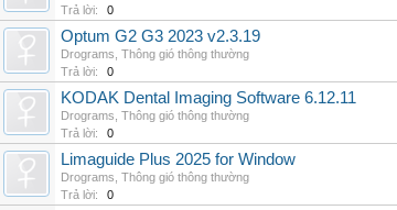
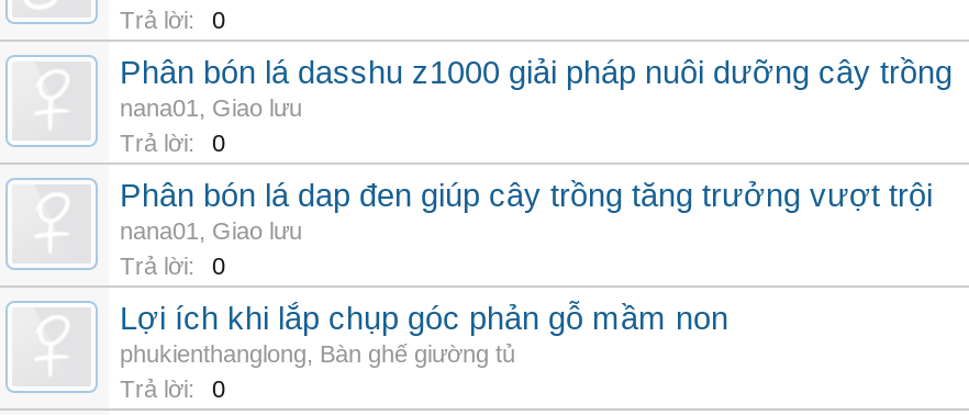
[61,27,260,60] Optum G2 G3 2023 v2.3.19 | Drograms, Thông gió thông thường -> [120,55,953,121] Phân bón lá dasshu z1000 giải pháp nuôi dưỡng cây trồng | nana01, Giao lưu
[61,89,356,122] KODAK Dental Imaging Software 6.12.11 | Drograms, Thông gió thông thường -> [120,178,933,244] Phân bón lá dap đen giúp cây trồng tăng trưởng vượt trội | nana01, Giao lưu
[61,151,296,184] Limaguide Plus 2025 for Window | Drograms, Thông gió thông thường -> [120,301,728,367] Lợi ích khi lắp chụp góc phản gỗ mầm non | phukienthanglong, Bàn ghế giường tủ

